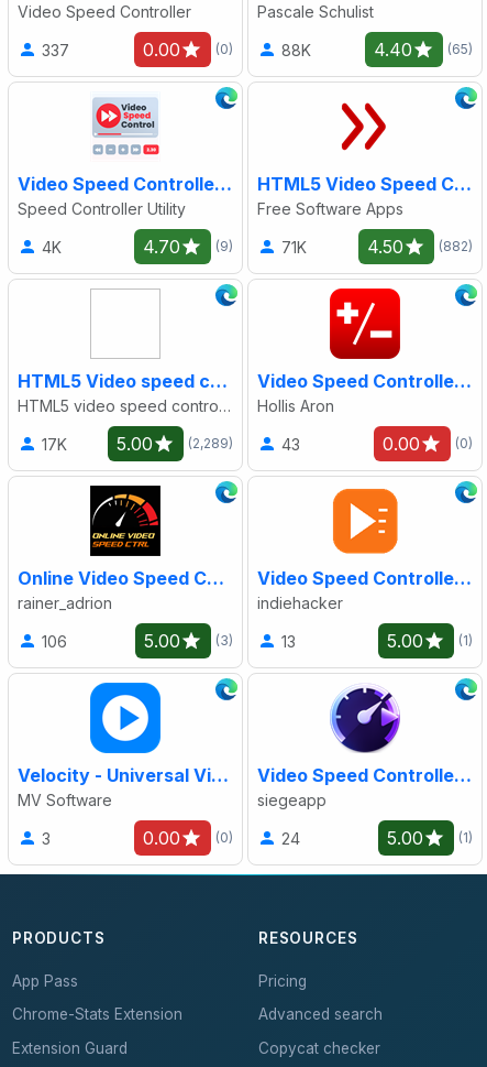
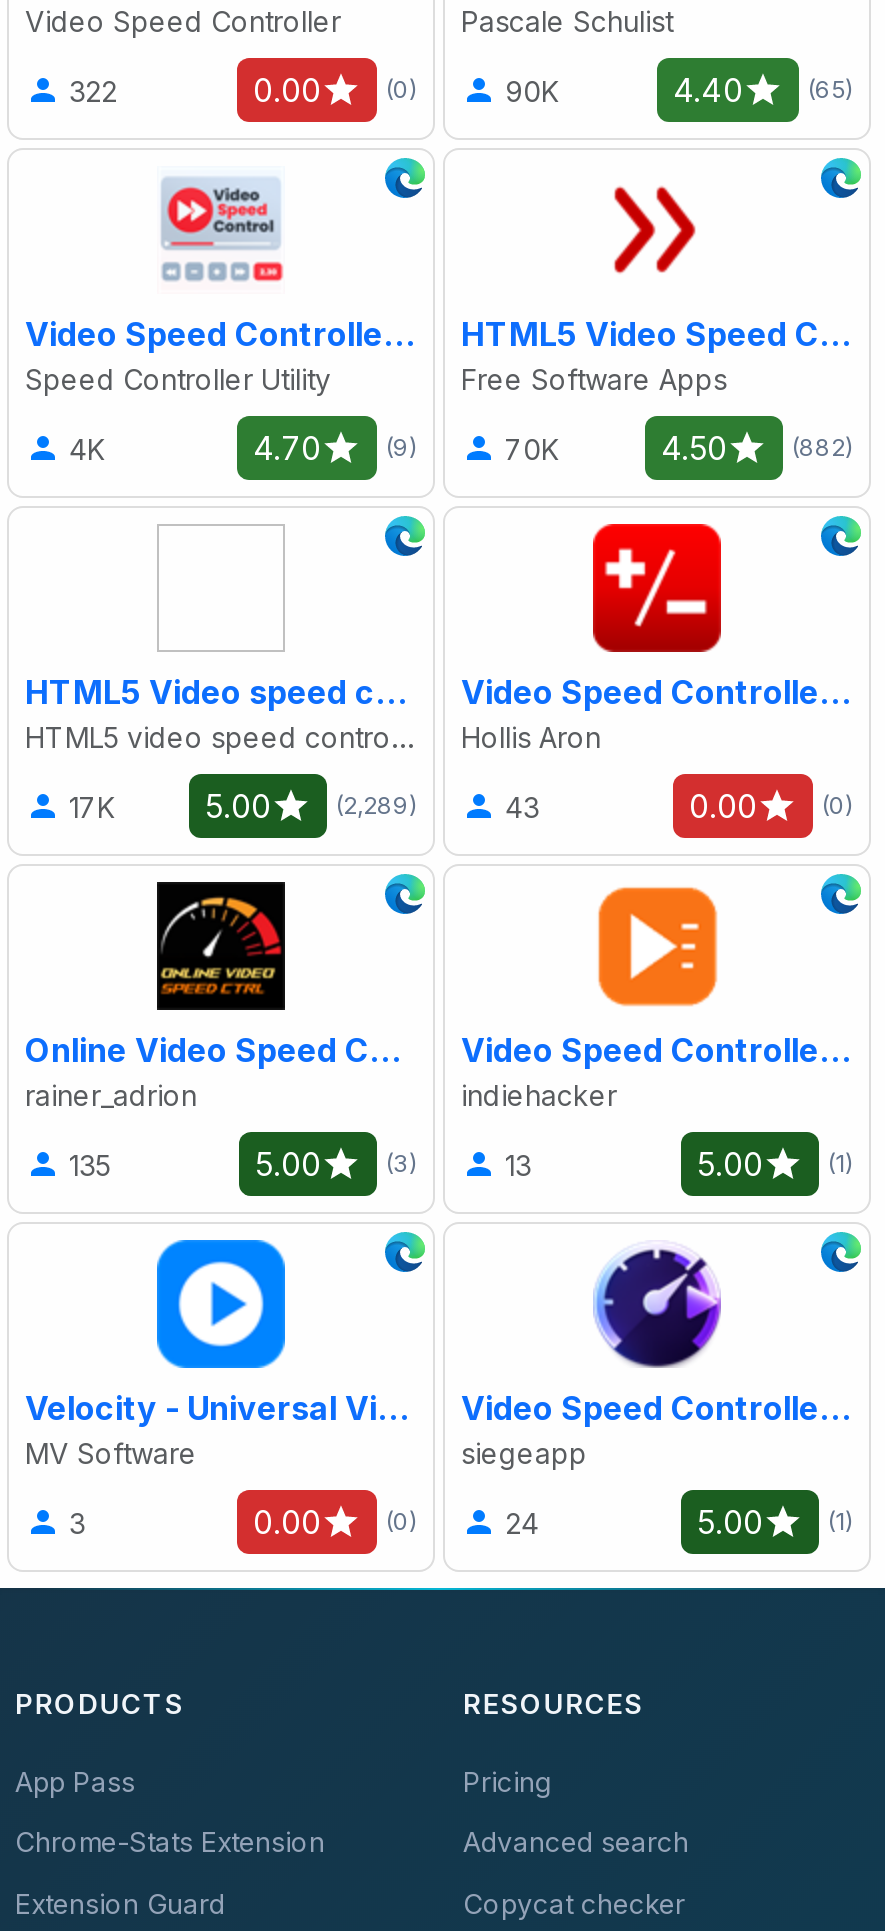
[42,40,69,59] 337 -> [69,73,117,107] 322
[281,40,311,59] 88K -> [505,73,559,107] 90K
[281,237,307,256] 71K -> [505,431,559,465] 70K
[42,632,67,650] 106 -> [69,1147,111,1181] 135

